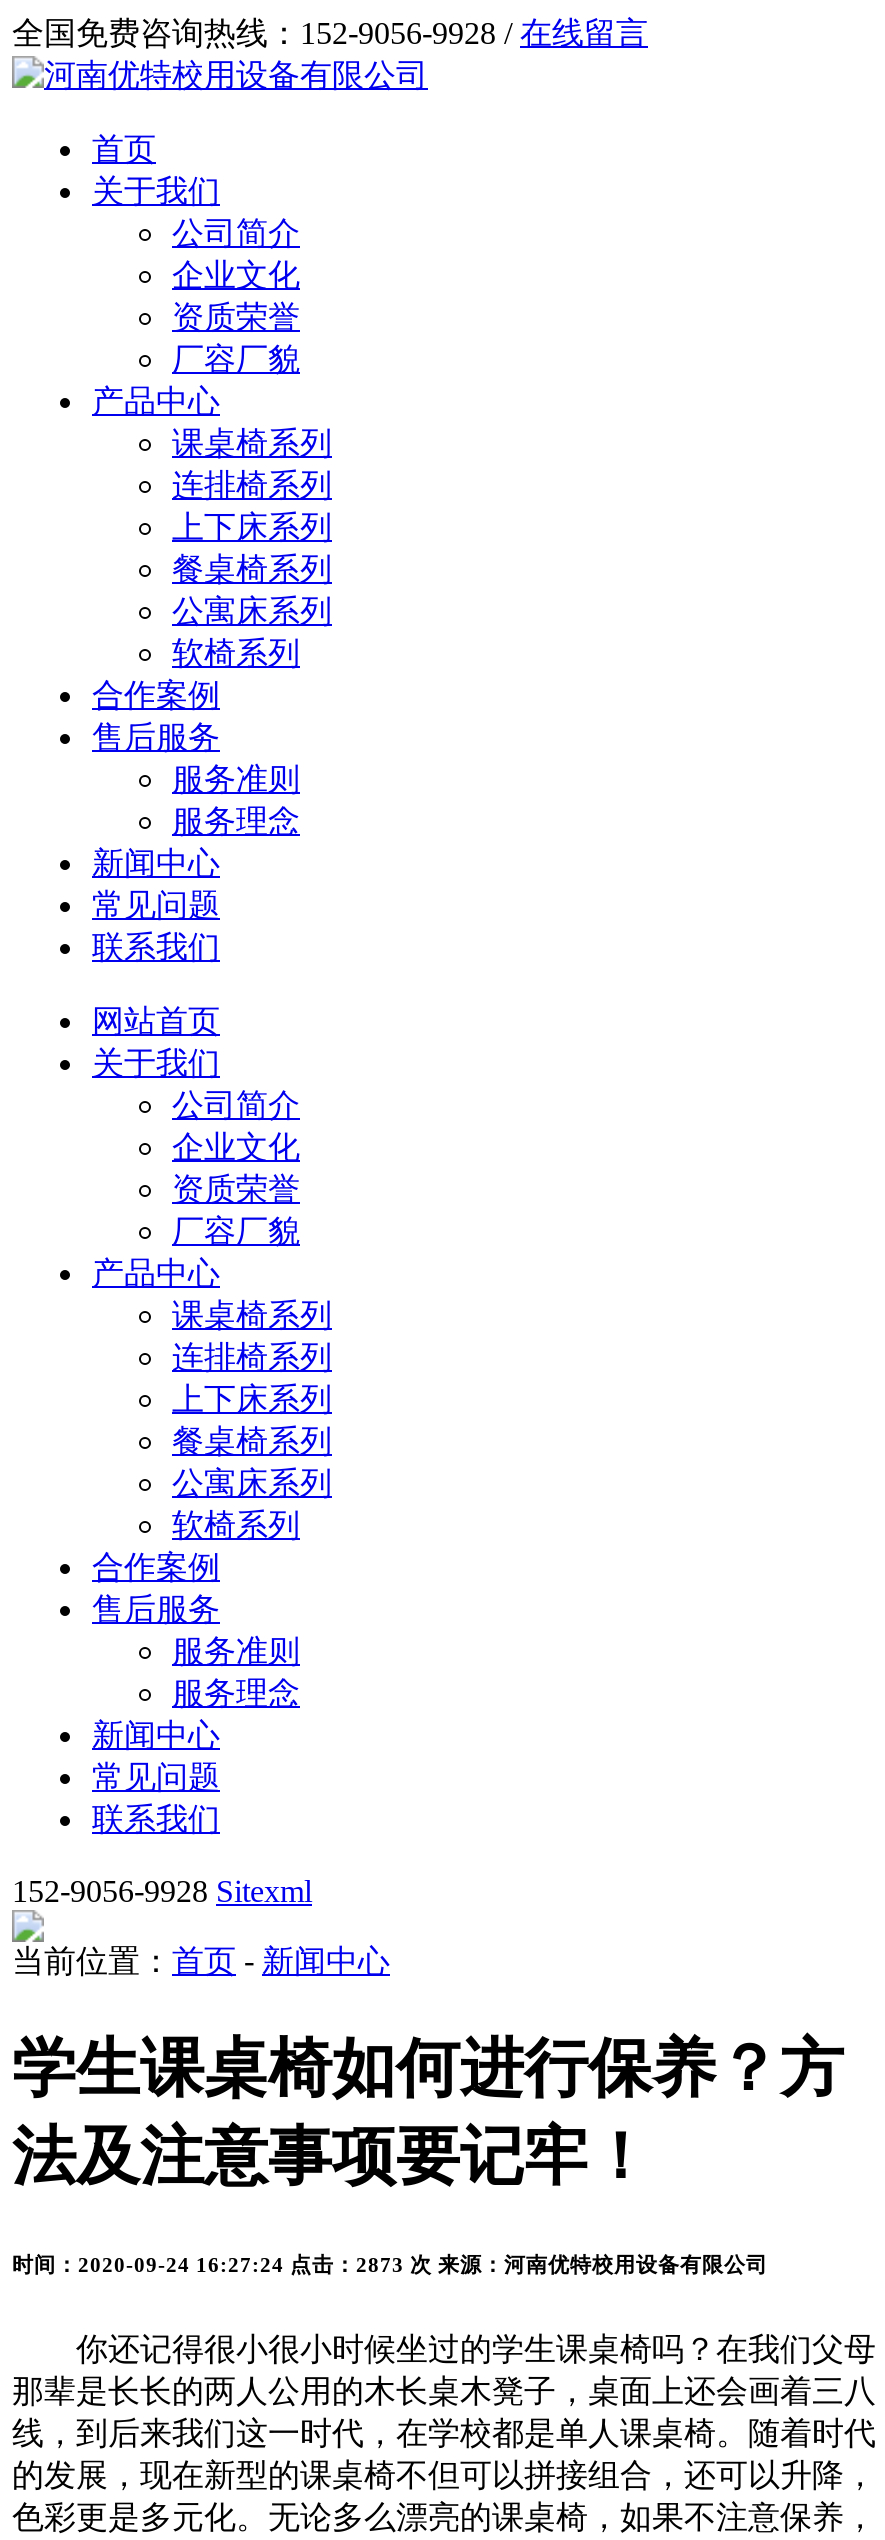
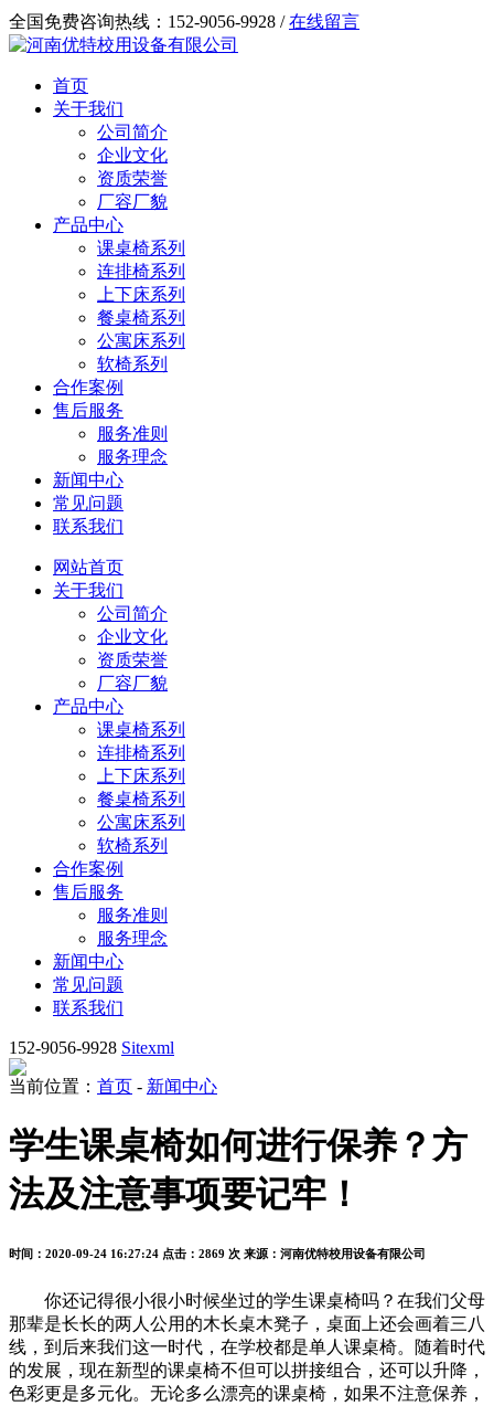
[12,2253,768,2277] 时间：2020-09-24 16:27:24 点击：2873 次 来源：河南优特校用设备有限公司 -> [9,1247,426,1261] 时间：2020-09-24 16:27:24 点击：2869 次 来源：河南优特校用设备有限公司

